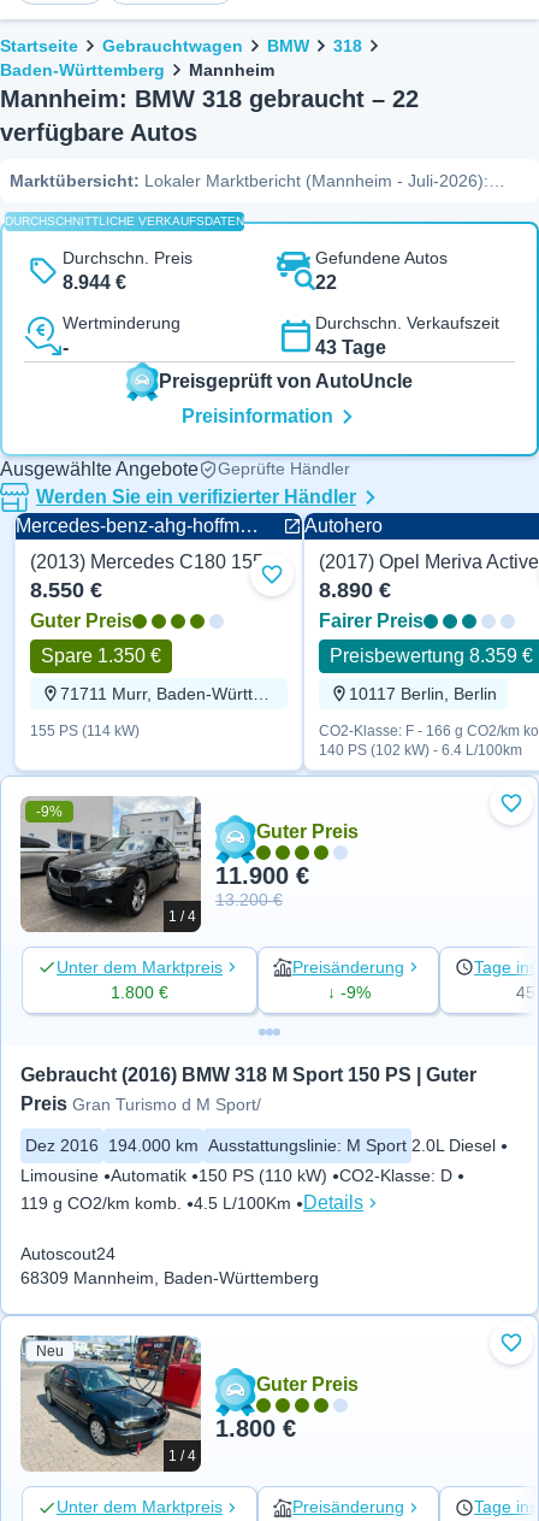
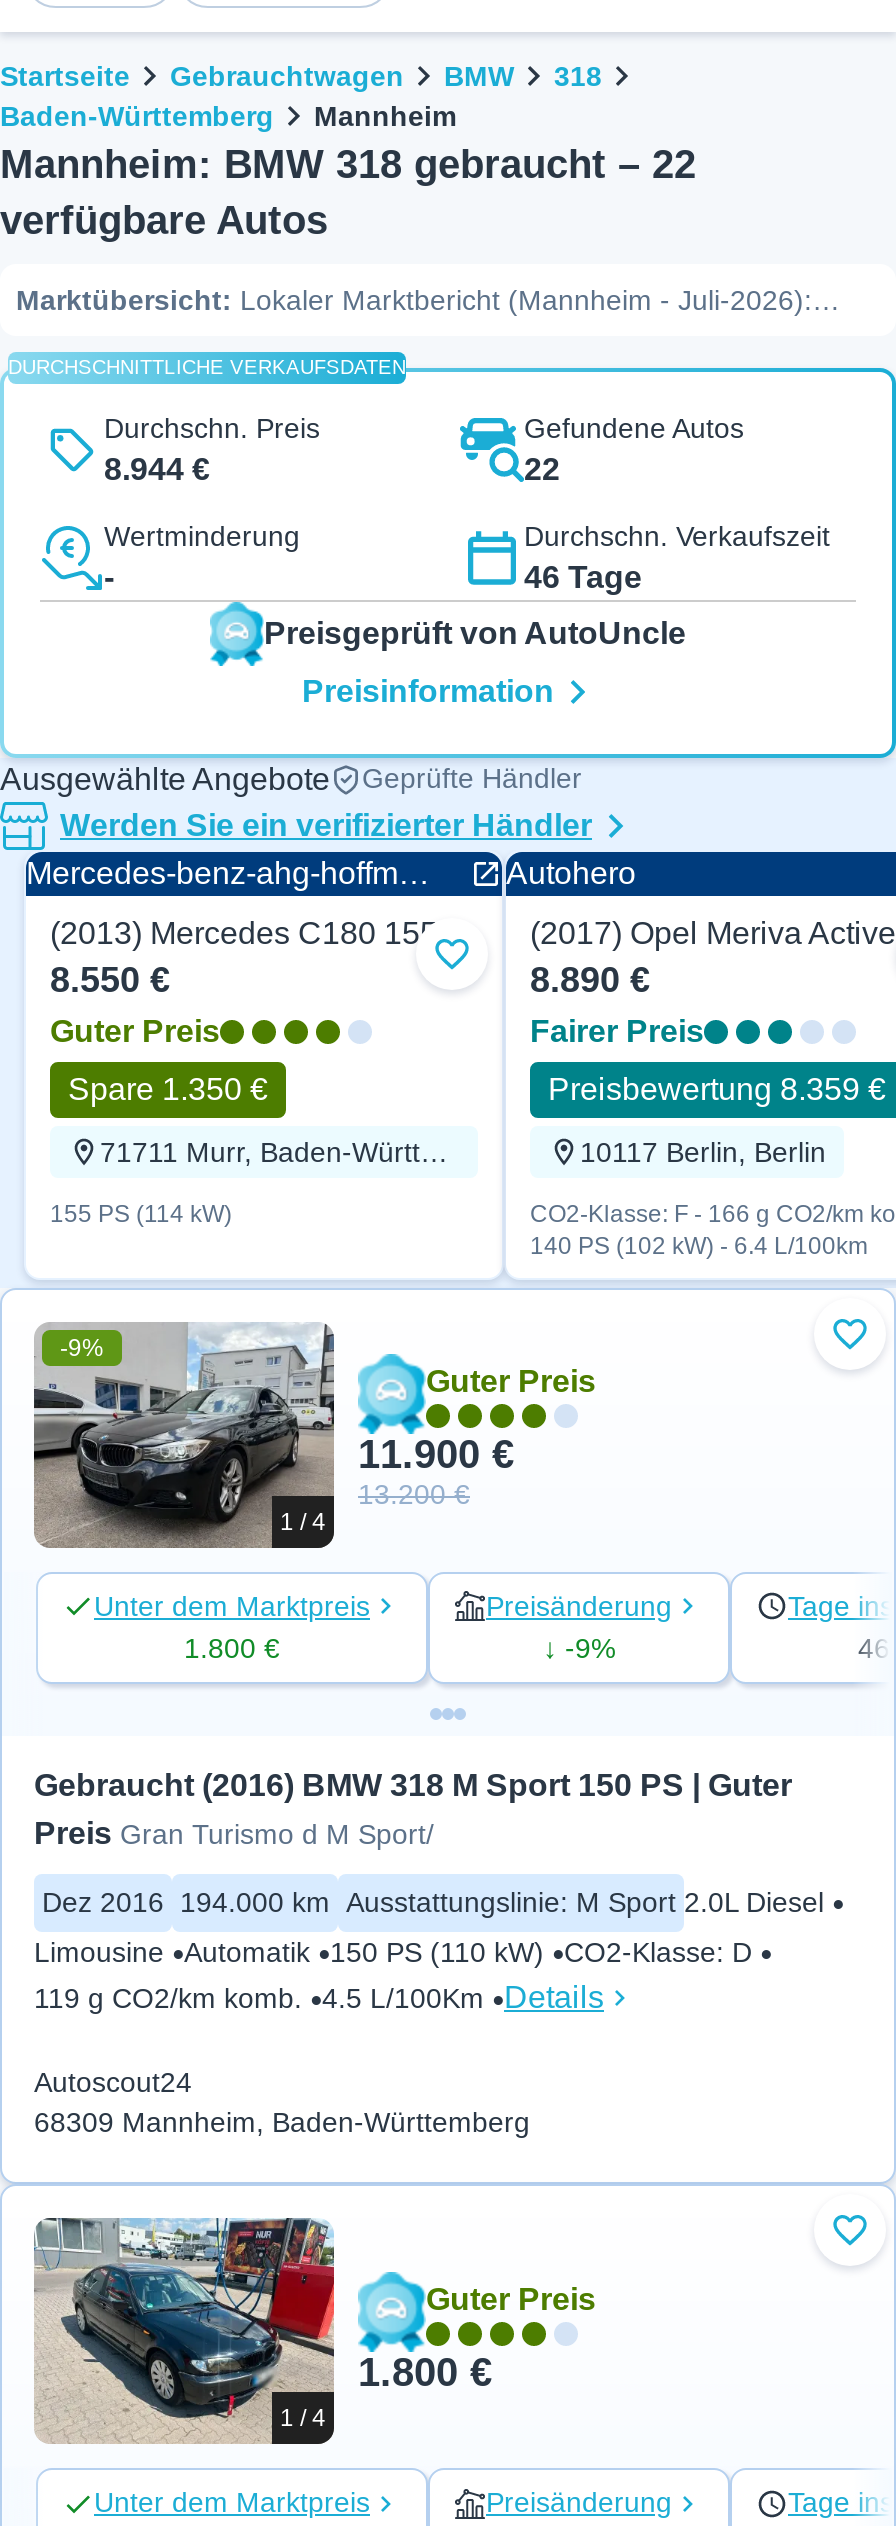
[315,337,386,358] 43 Tage -> [524,560,642,594] 46 Tage
[516,982,535,1002] 45 -> [858,1632,890,1664] 46
[36,1343,64,1360] Neu -> none

